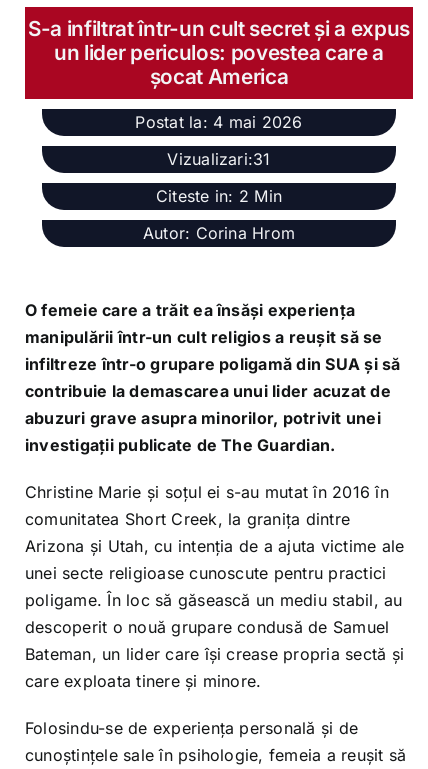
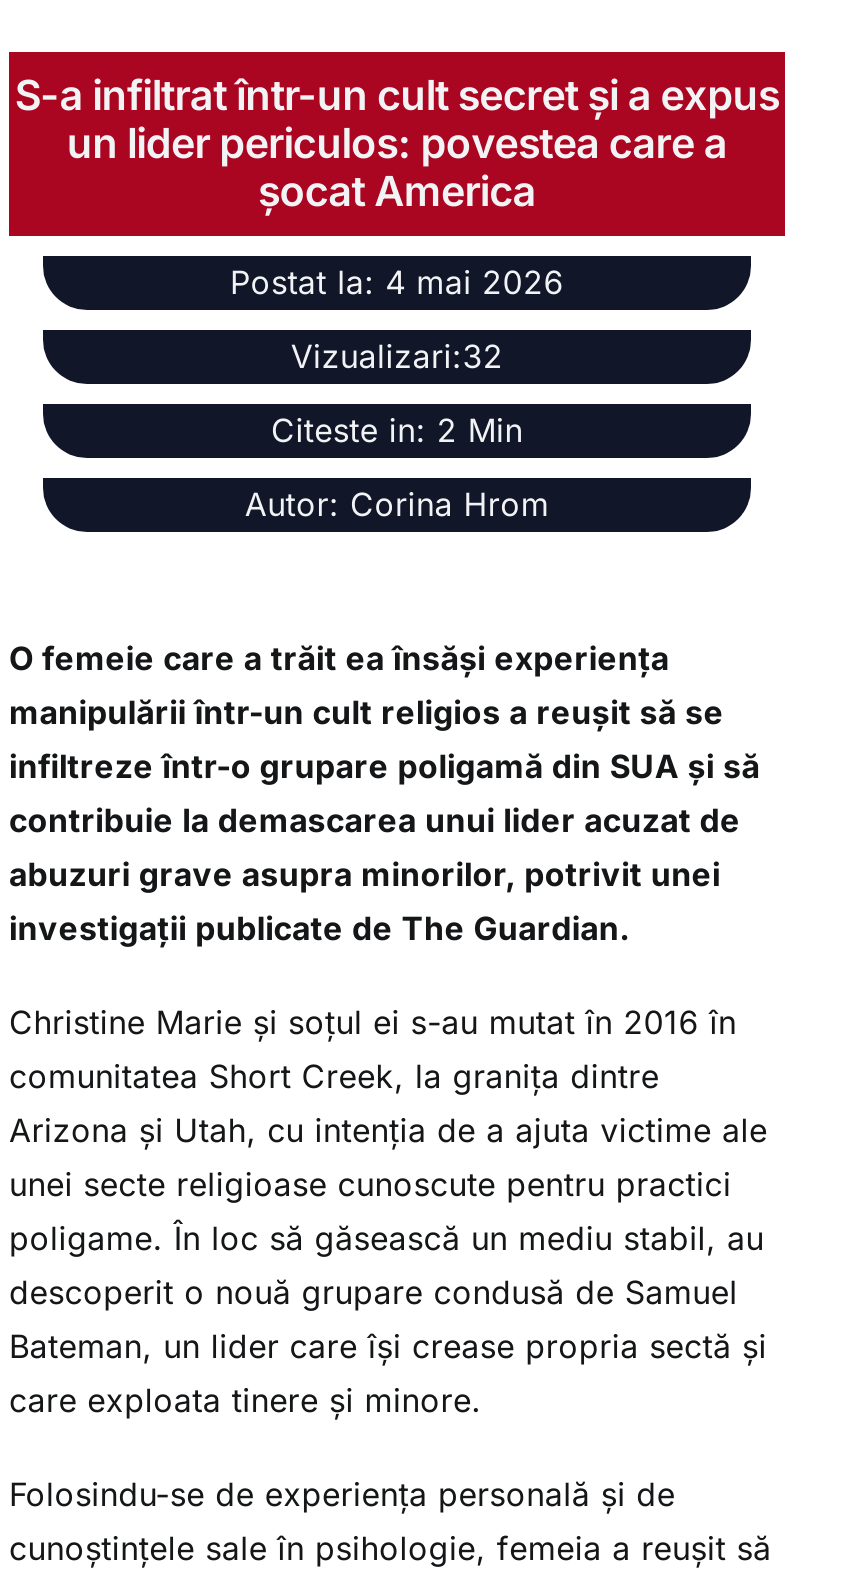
[167,149,271,169] Vizualizari:31 -> [291,336,503,376] Vizualizari:32

